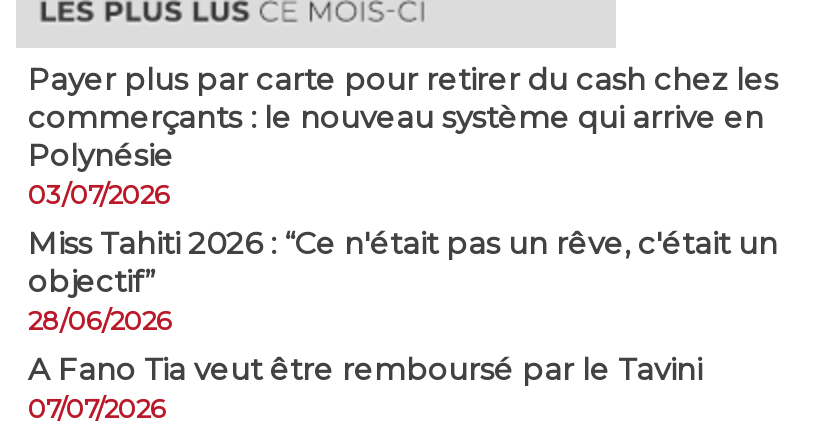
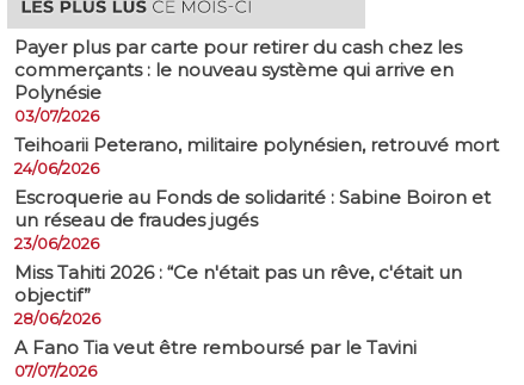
none -> [14,133,499,253] Teihoarii Peterano, militaire polynésien, retrouvé mort | 24/06/2026 | Escroquerie au Fonds de solidarité : Sabine Boiron et | un réseau de fraudes jugés | 23/06/2026

